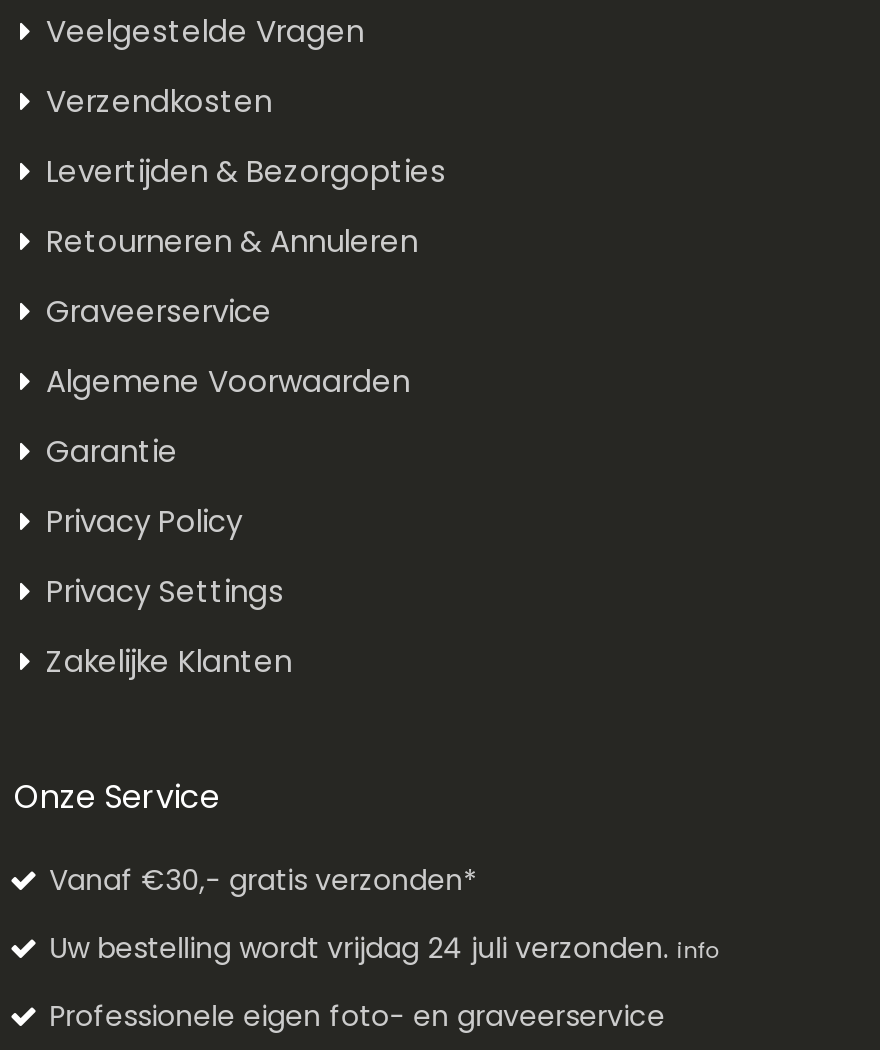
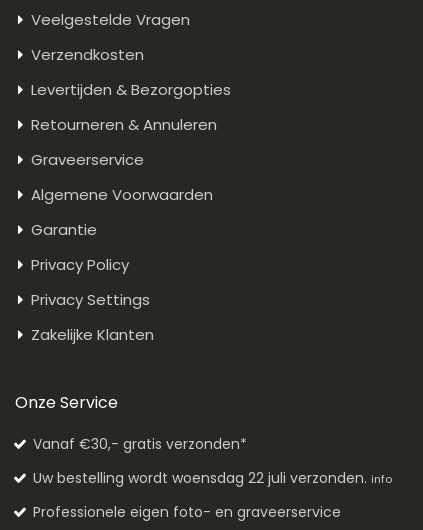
[49,929,719,969] Uw bestelling wordt vrijdag 24 juli verzonden. info -> [33,468,392,488] Uw bestelling wordt woensdag 22 juli verzonden. info

